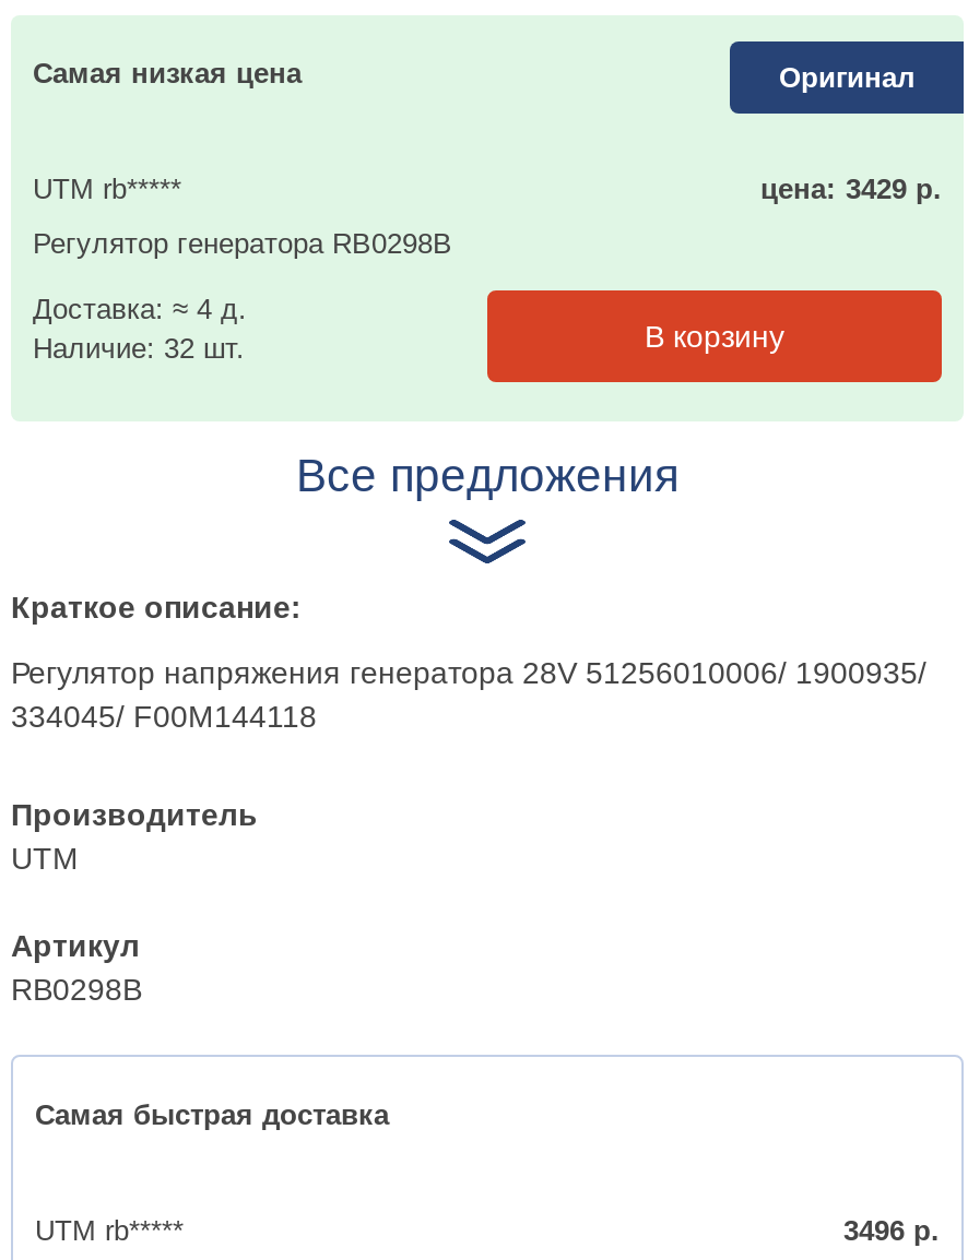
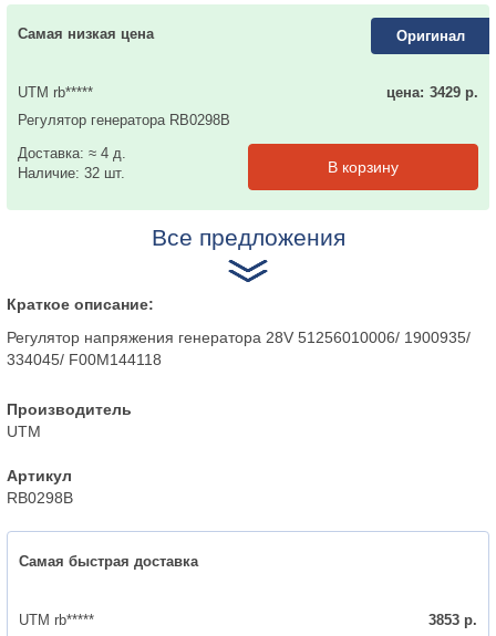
[843,1214,940,1247] 3496 р. -> [428,612,477,628] 3853 р.

